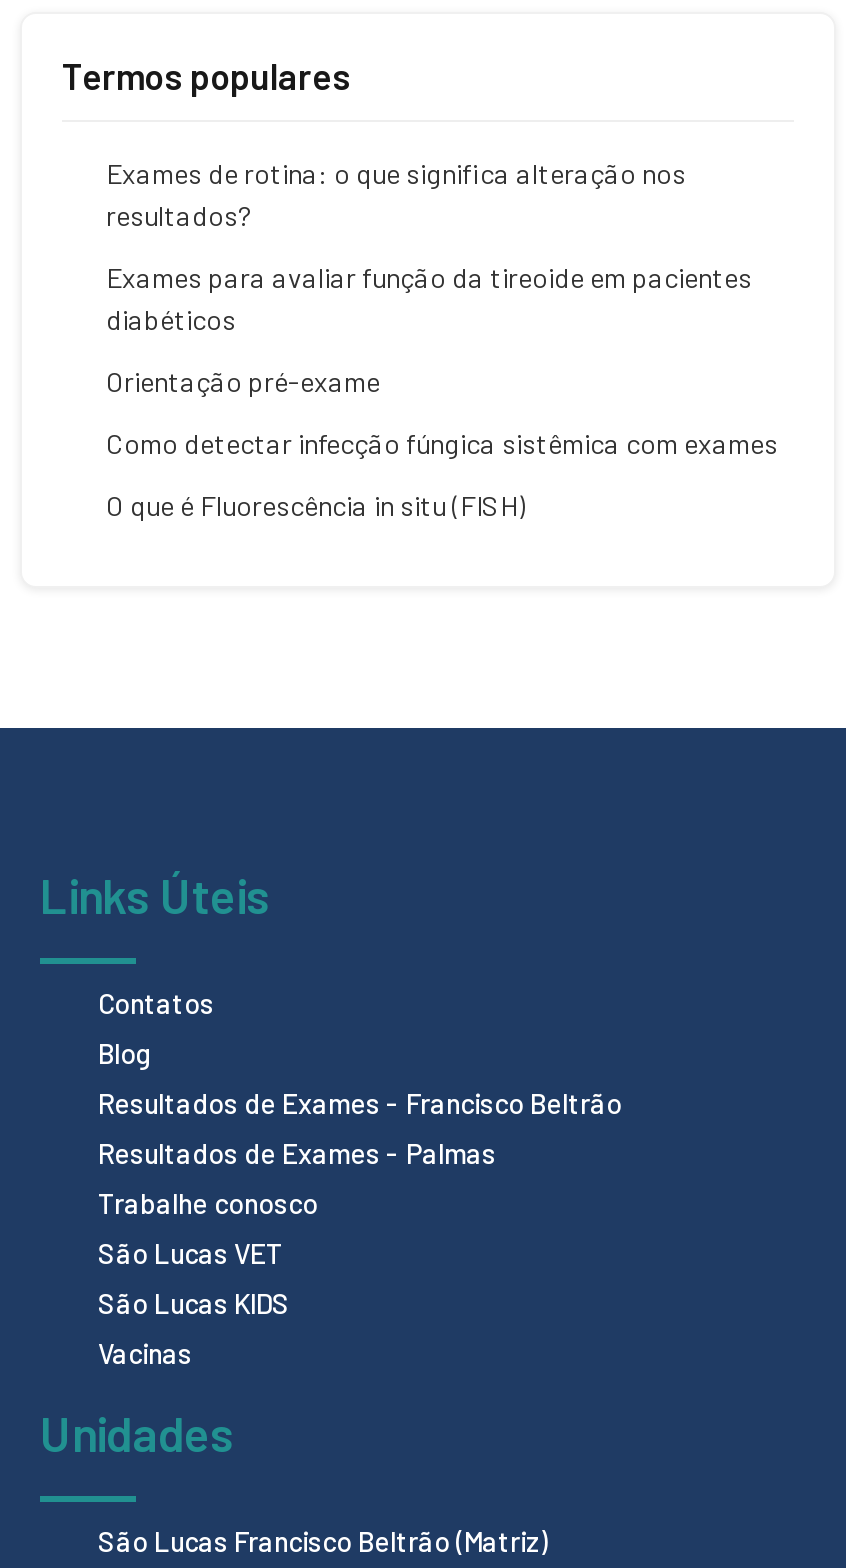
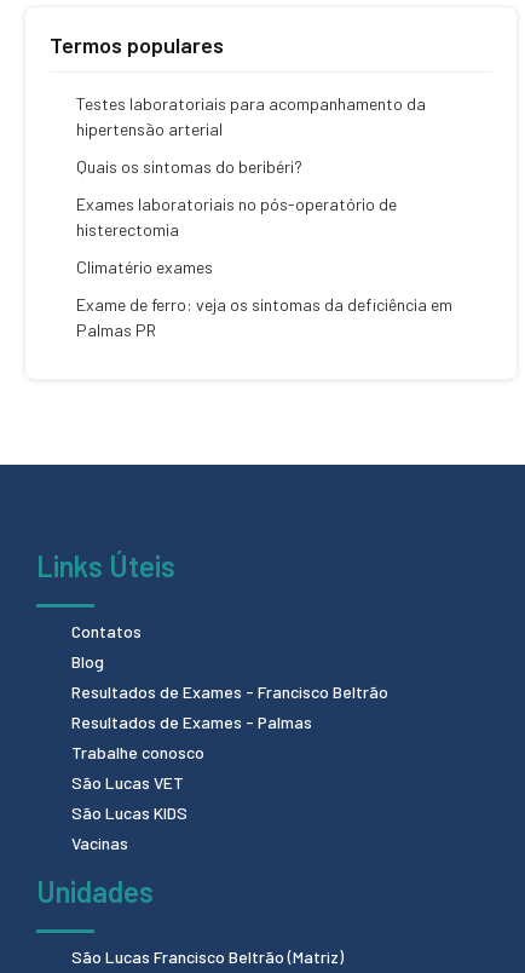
[106,156,686,232] Exames de rotina: o que significa alteração nos | resultados? -> [76,93,426,139] Testes laboratoriais para acompanhamento da | hipertensão arterial
[106,260,752,336] Exames para avaliar função da tireoide em pacientes | diabéticos -> [76,156,302,177] Quais os sintomas do beribéri?
[106,364,380,398] Orientação pré-exame -> [76,194,397,240] Exames laboratoriais no pós-operatório de | histerectomia
[106,426,778,460] Como detectar infecção fúngica sistêmica com exames -> [76,257,213,277] Climatério exames
[106,488,526,522] O que é Fluorescência in situ (FISH) -> [76,294,452,340] Exame de ferro: veja os sintomas da deficiência em | Palmas PR

